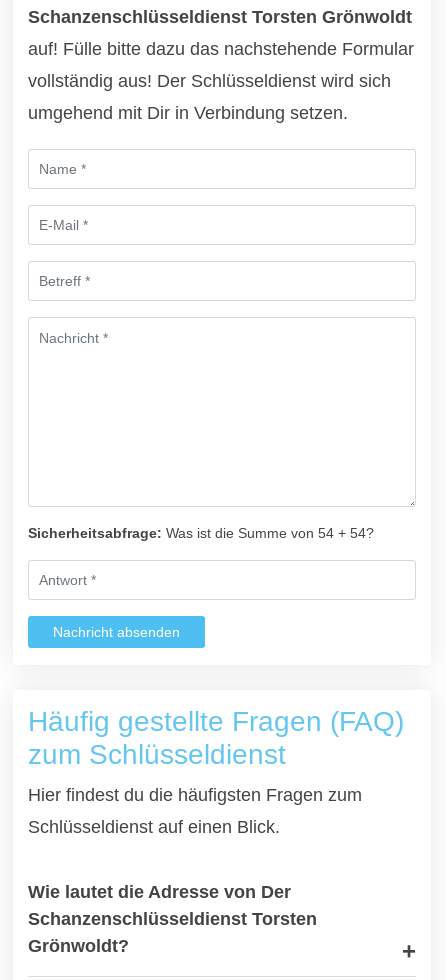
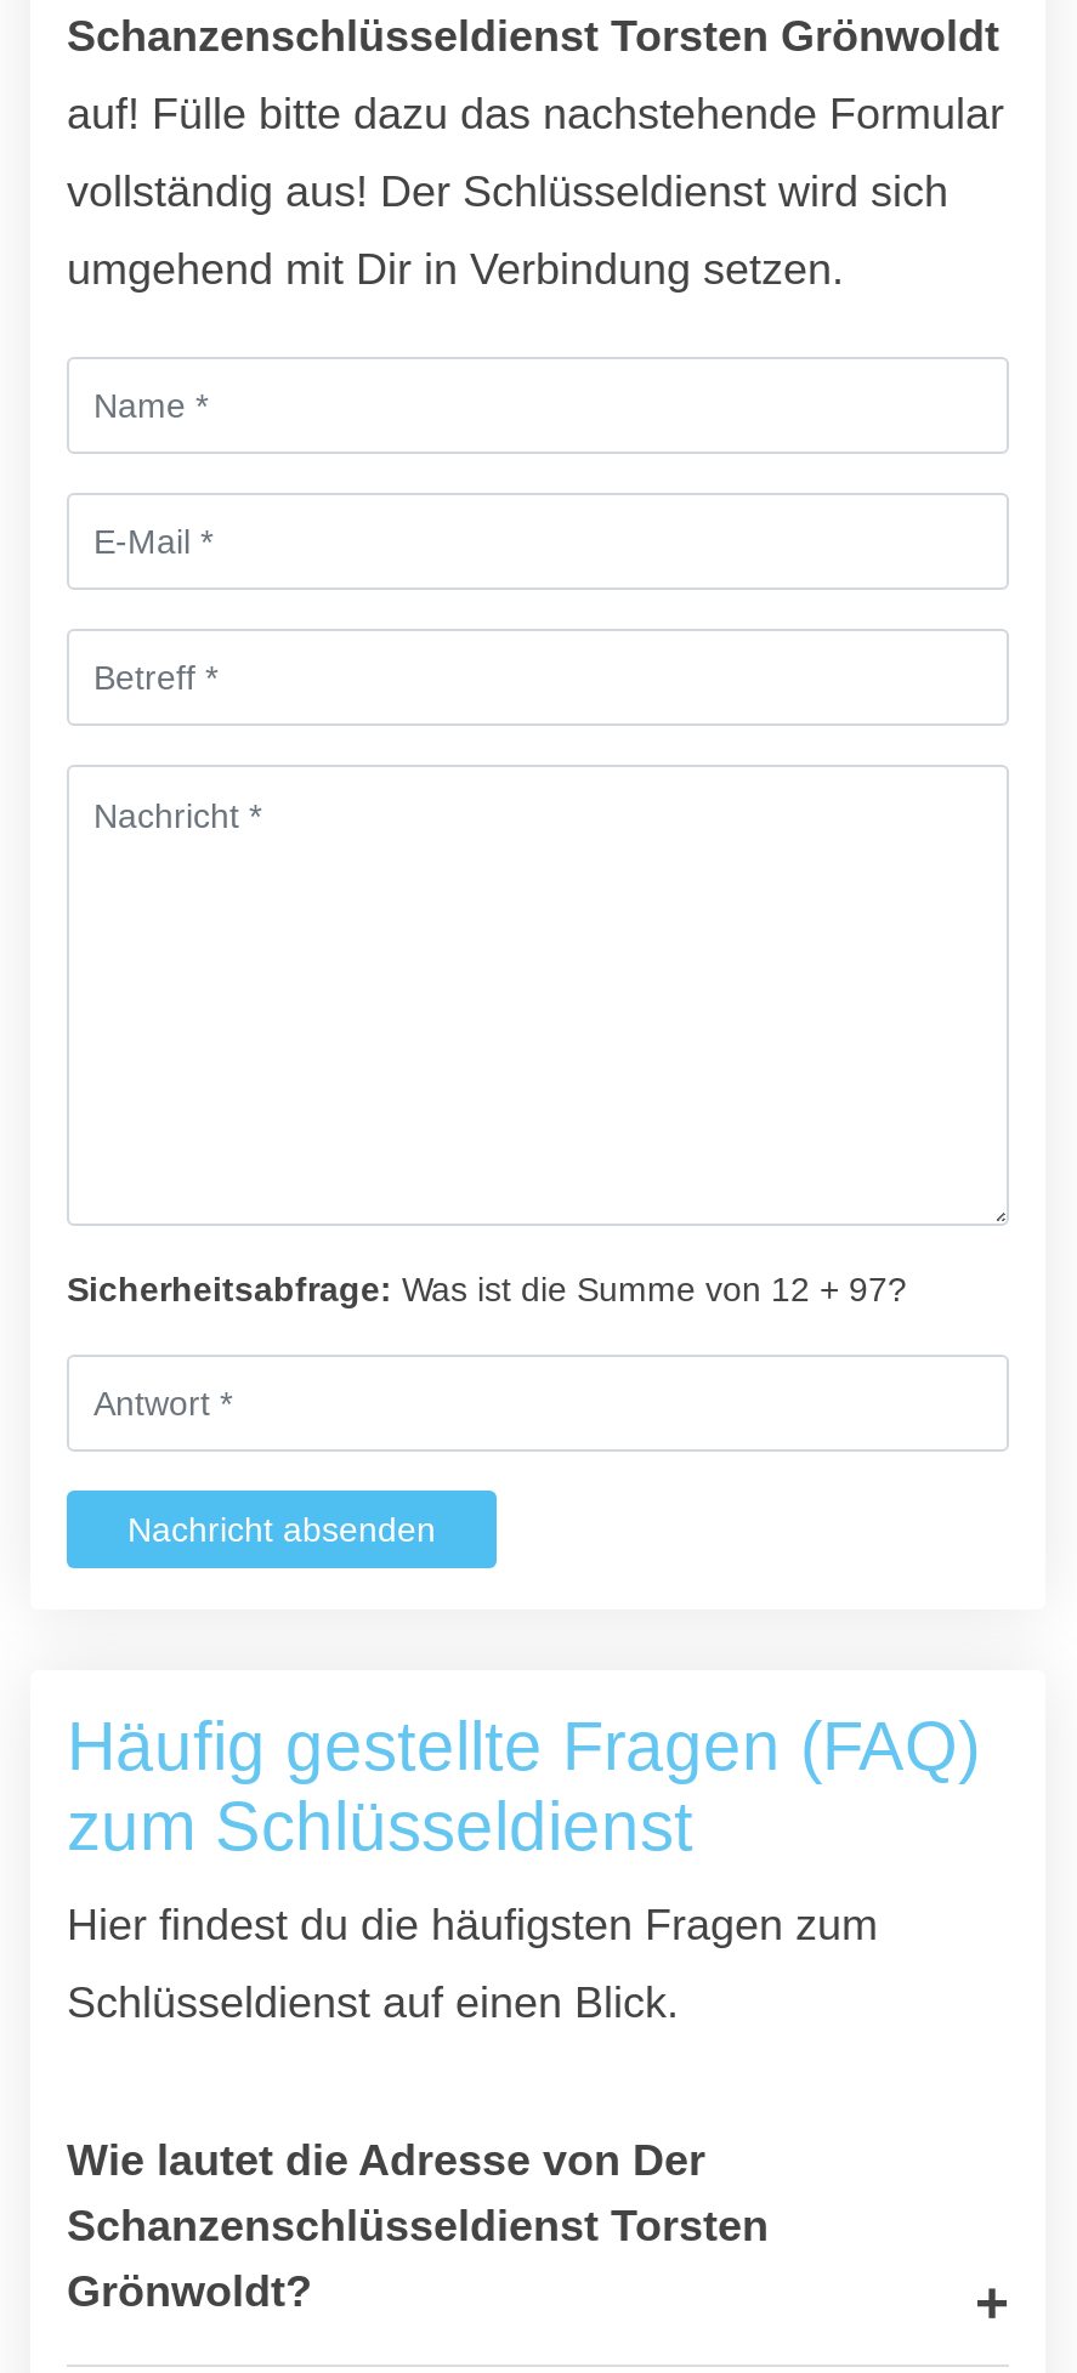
[28,525,374,541] Sicherheitsabfrage: Was ist die Summe von 54 + 54? -> [67,1270,907,1308] Sicherheitsabfrage: Was ist die Summe von 12 + 97?

